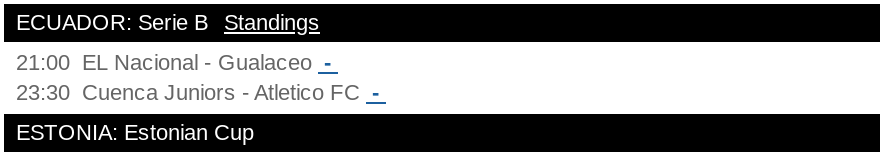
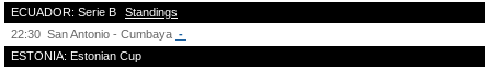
[16,50,386,104] 21:00 EL Nacional - Gualaceo - | 23:30 Cuenca Juniors - Atletico FC - -> [11,27,186,41] 22:30 San Antonio - Cumbaya -

